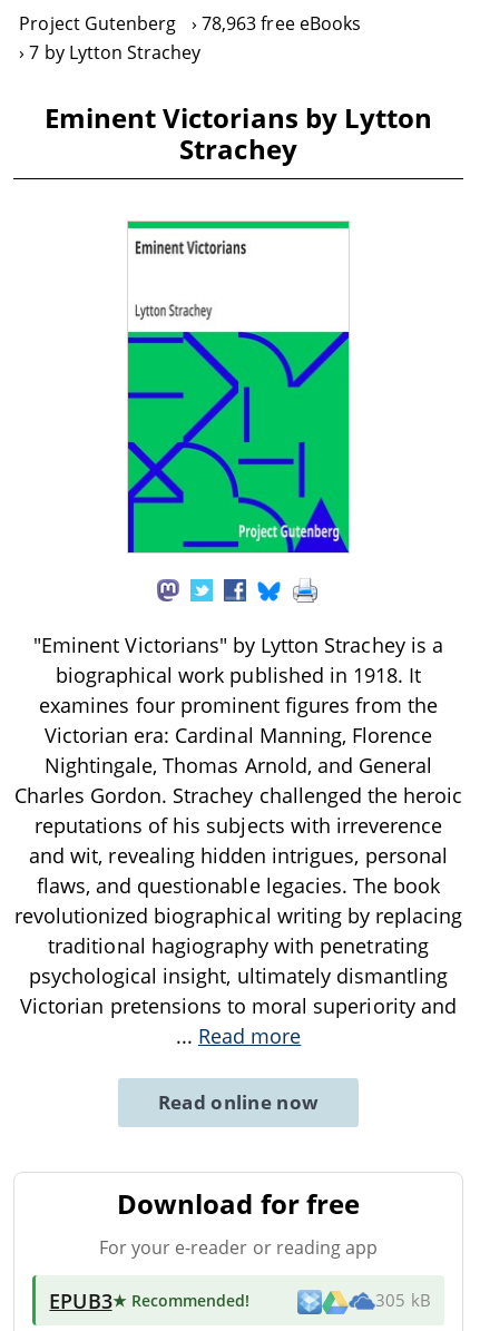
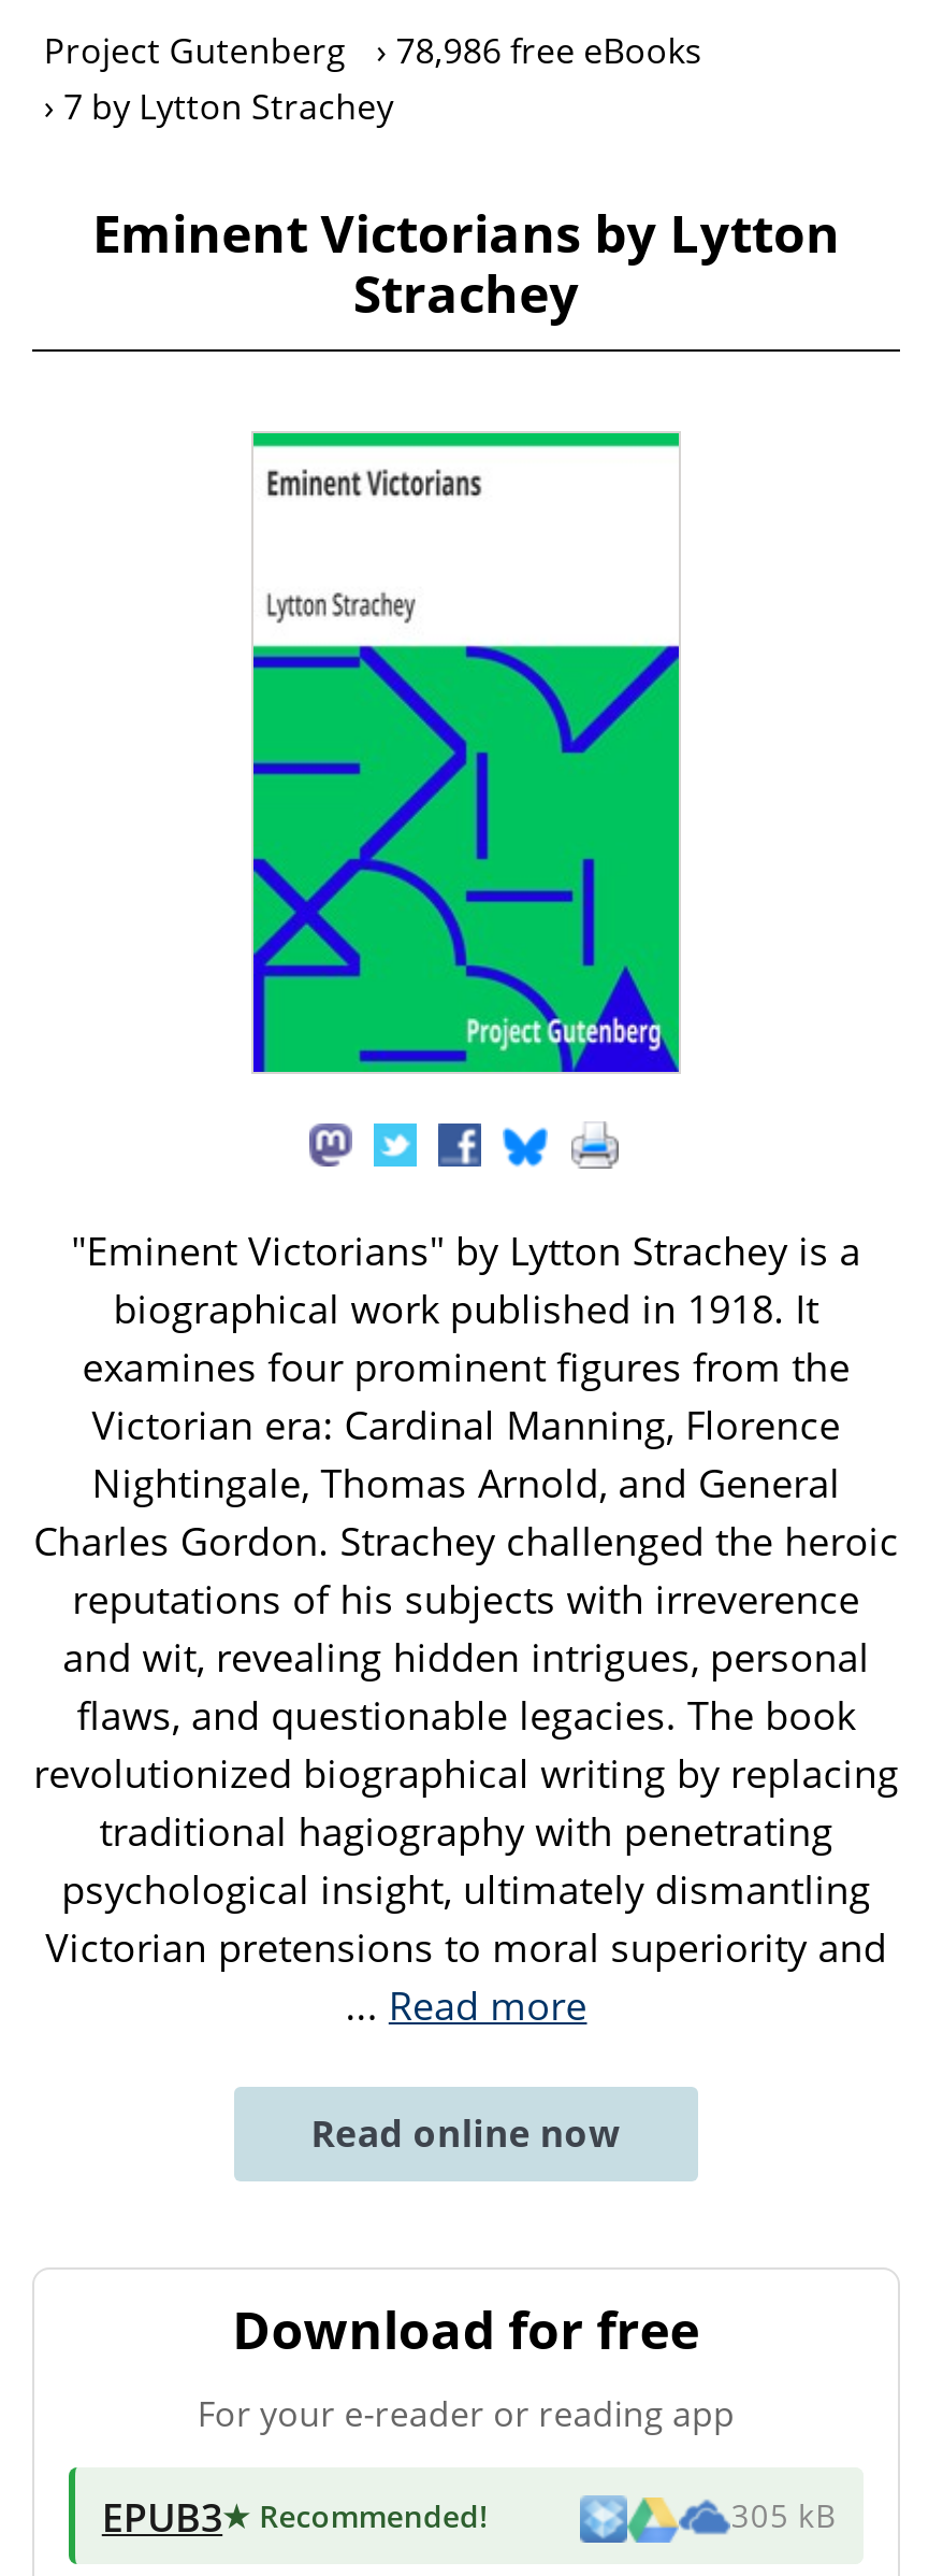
[19,11,361,36] Project Gutenberg 78,963 free eBooks -> [44,27,702,74] Project Gutenberg 78,986 free eBooks

